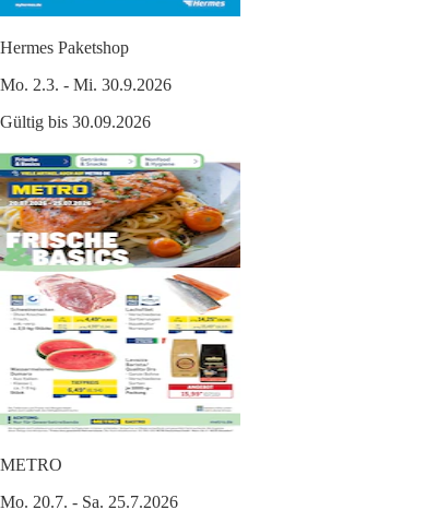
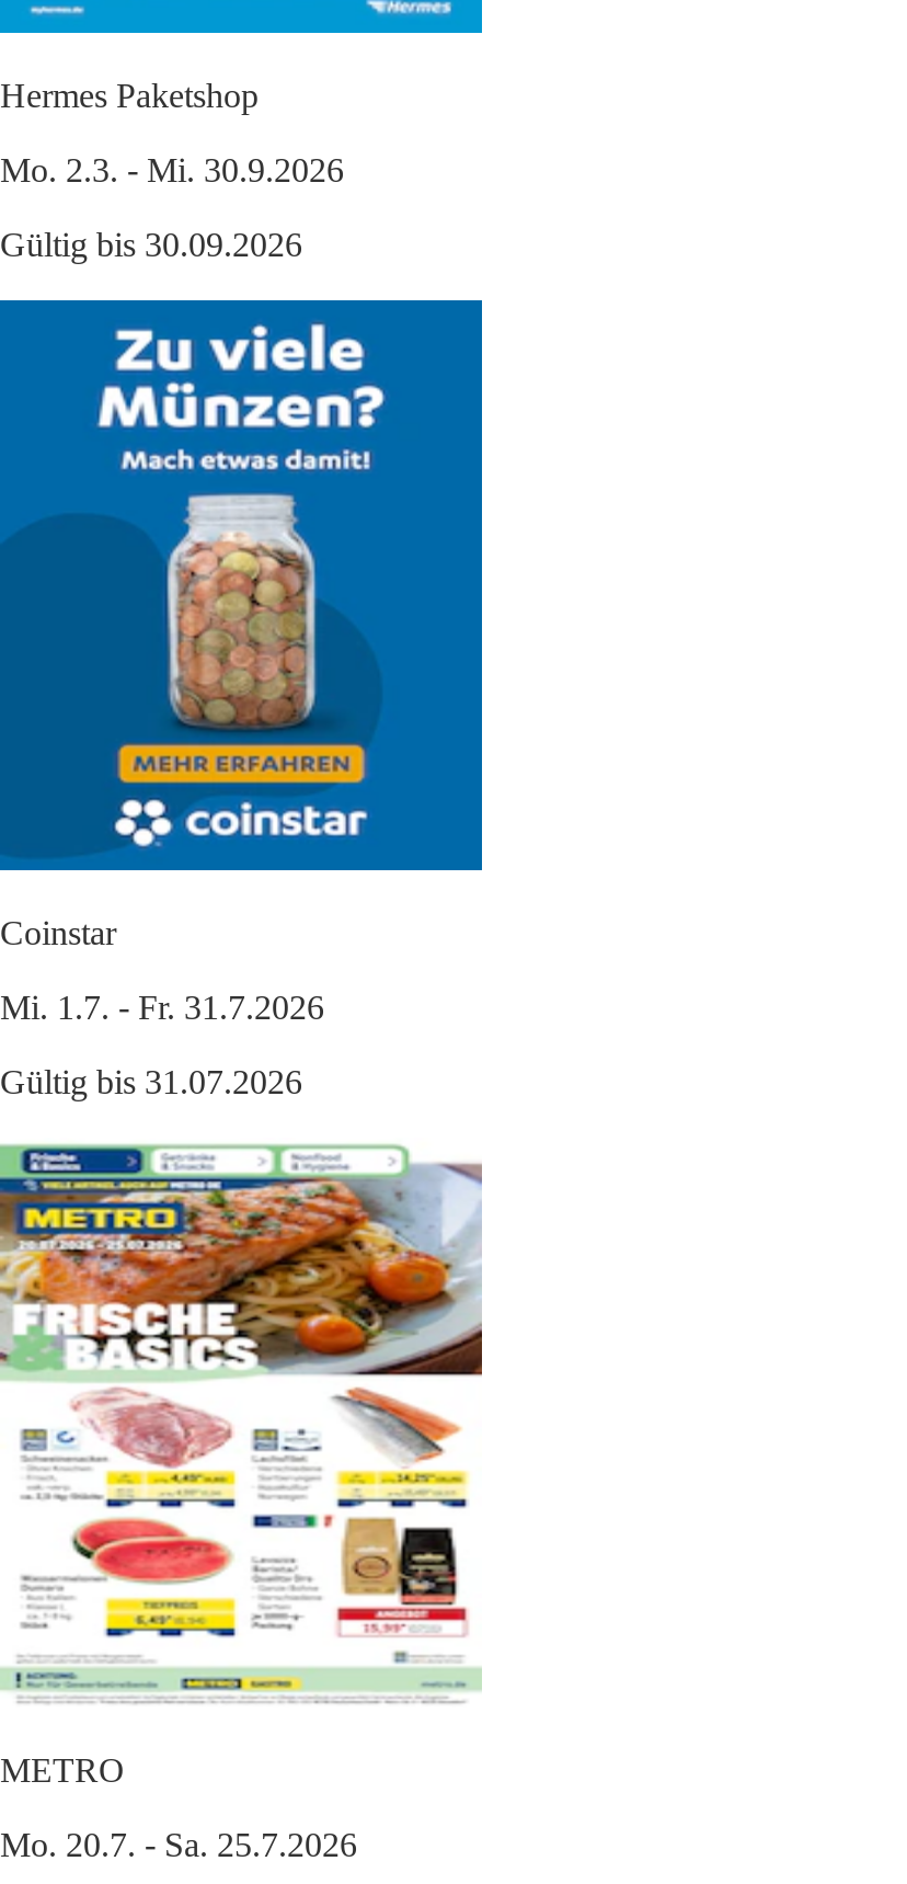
none -> [0,298,482,1101] [image] | Coinstar | Mi. 1.7. - Fr. 31.7.2026 | Gültig bis 31.07.2026

